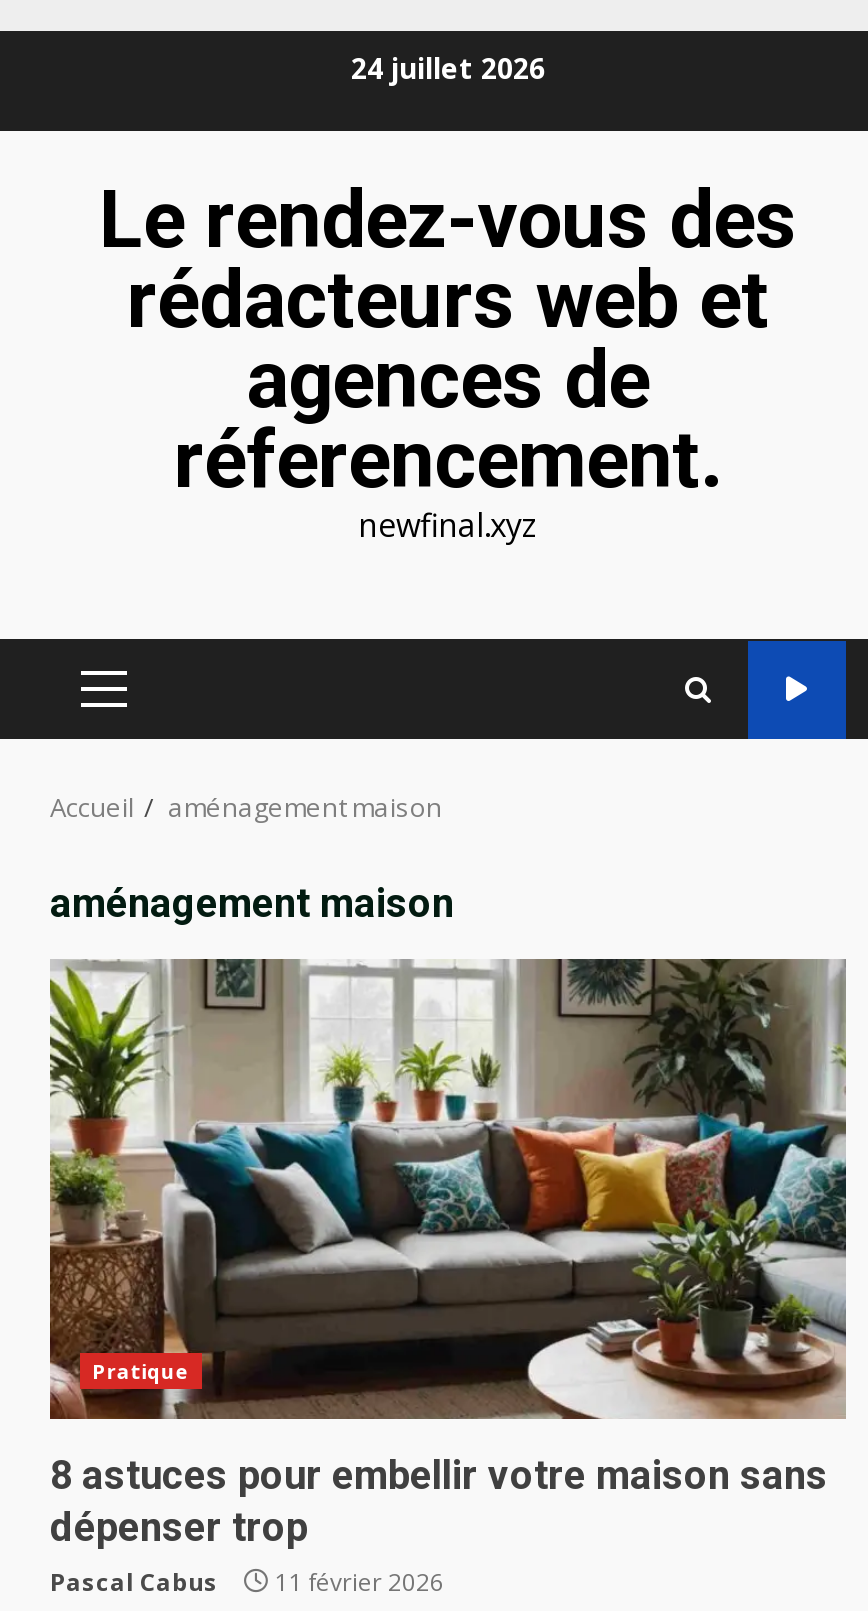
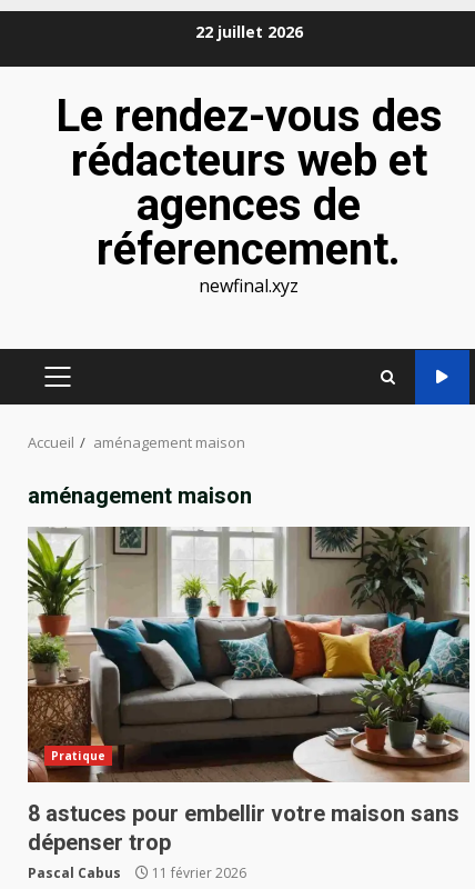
[351,48,545,86] 24 juillet 2026 -> [195,21,302,42] 22 juillet 2026

